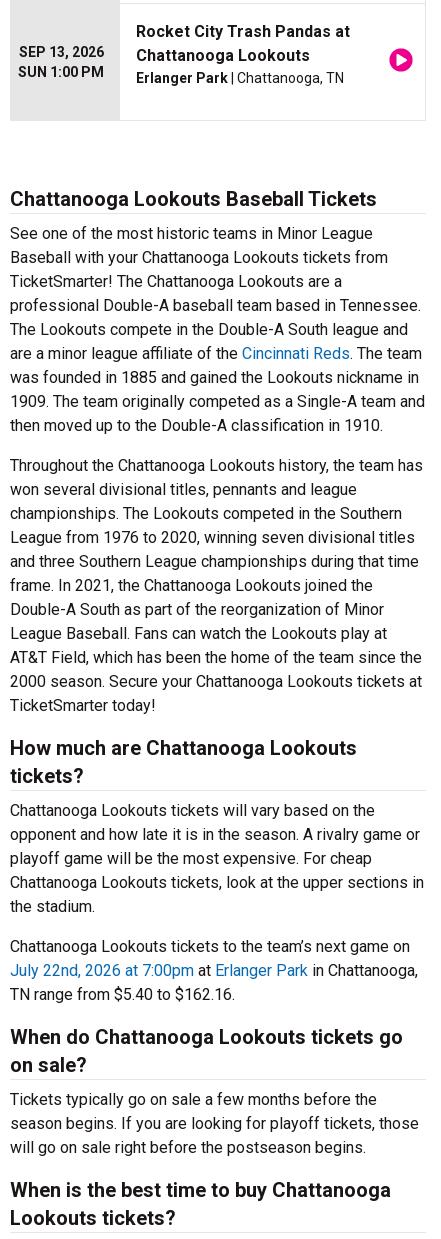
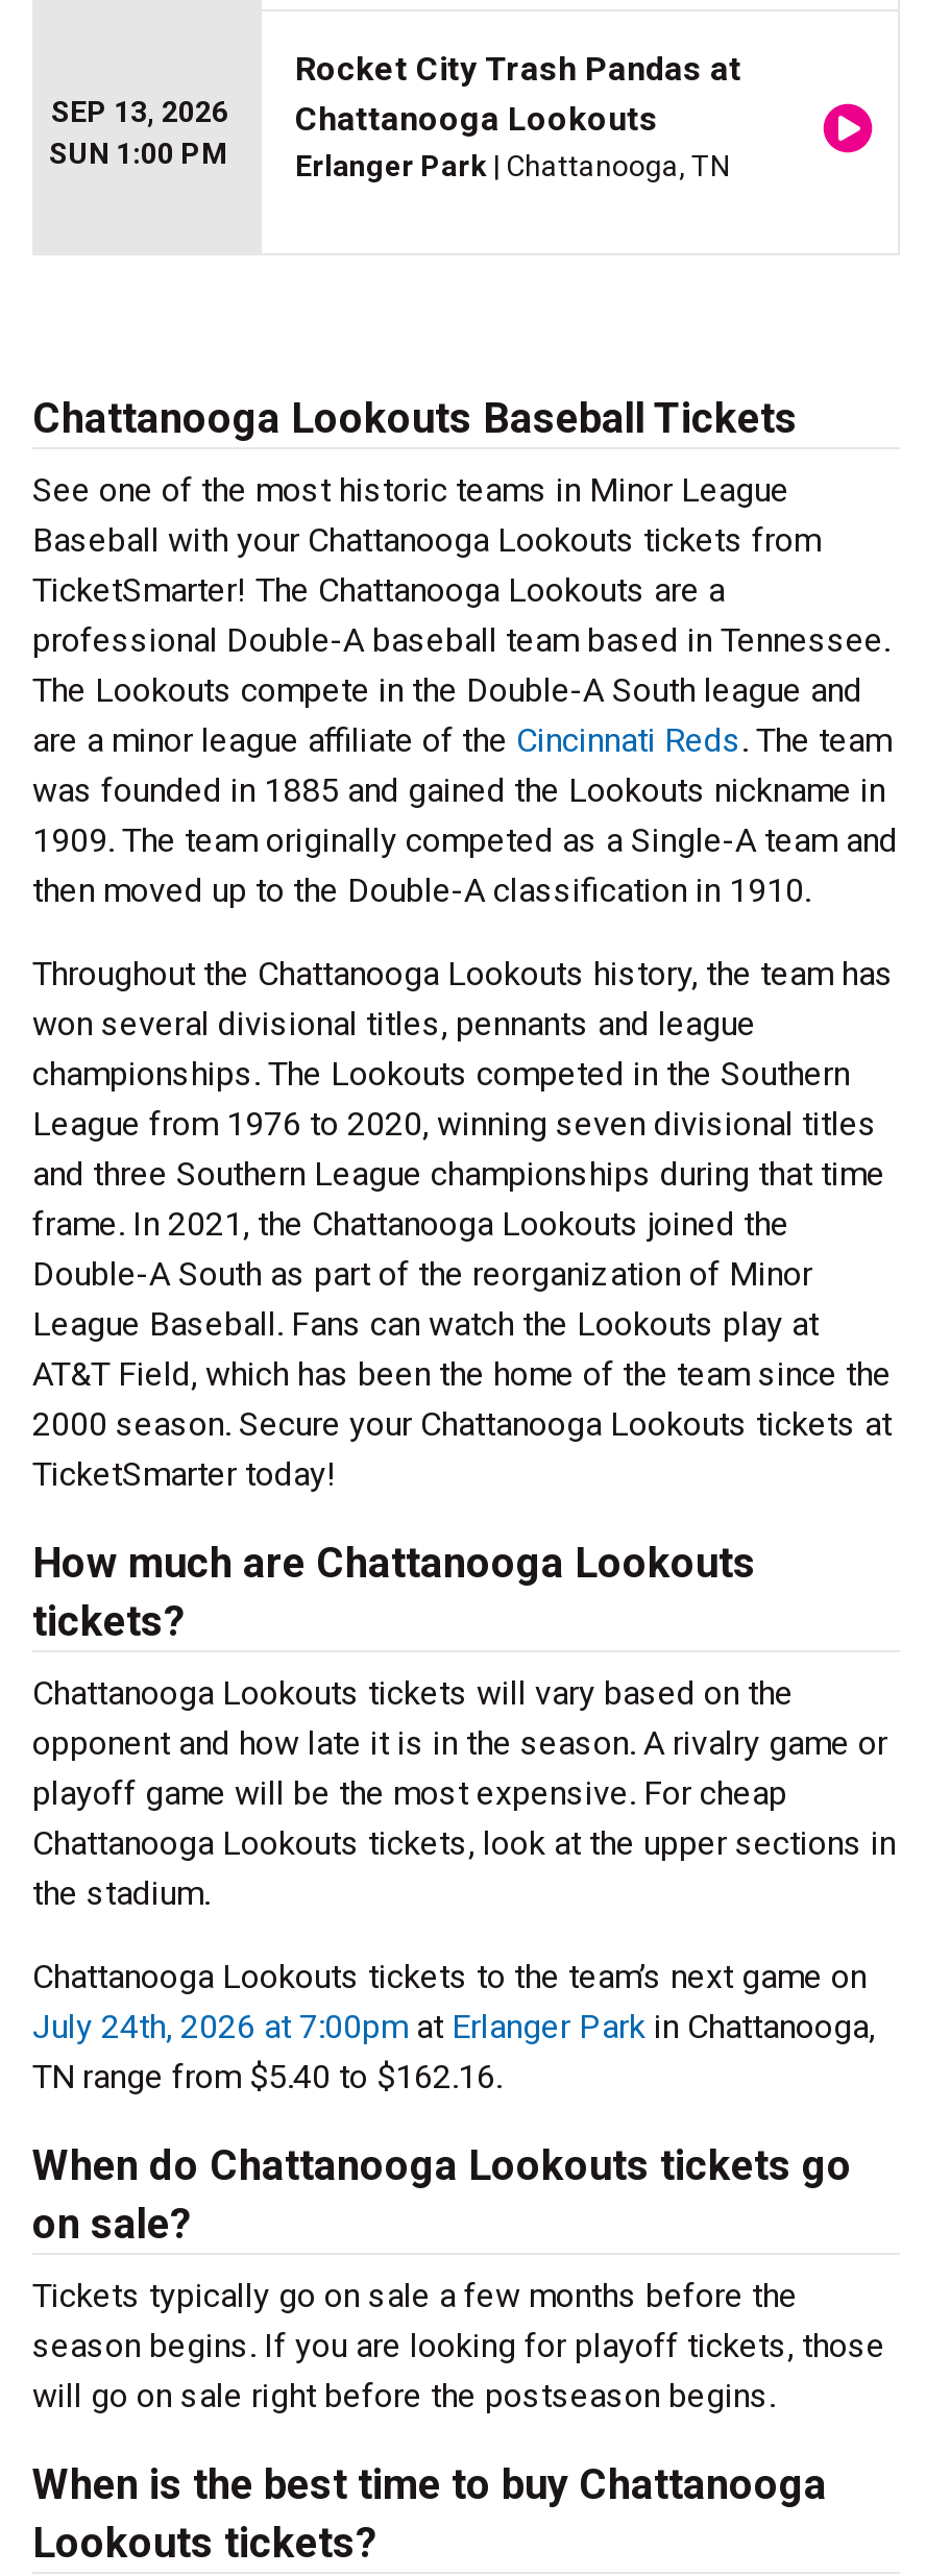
[10,961,418,980] July 22nd, 2026 at 7:00pm at Erlanger Park in Chattanooga, -> [32,2007,875,2046] July 24th, 2026 at 7:00pm at Erlanger Park in Chattanooga,

